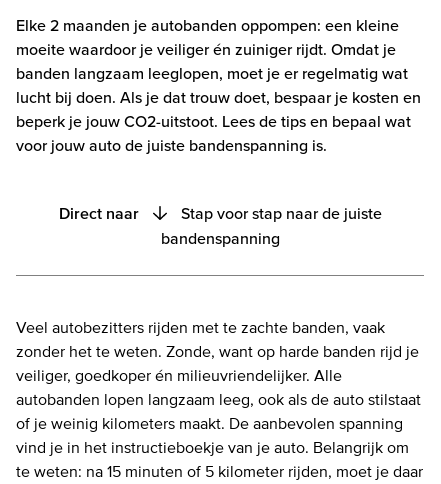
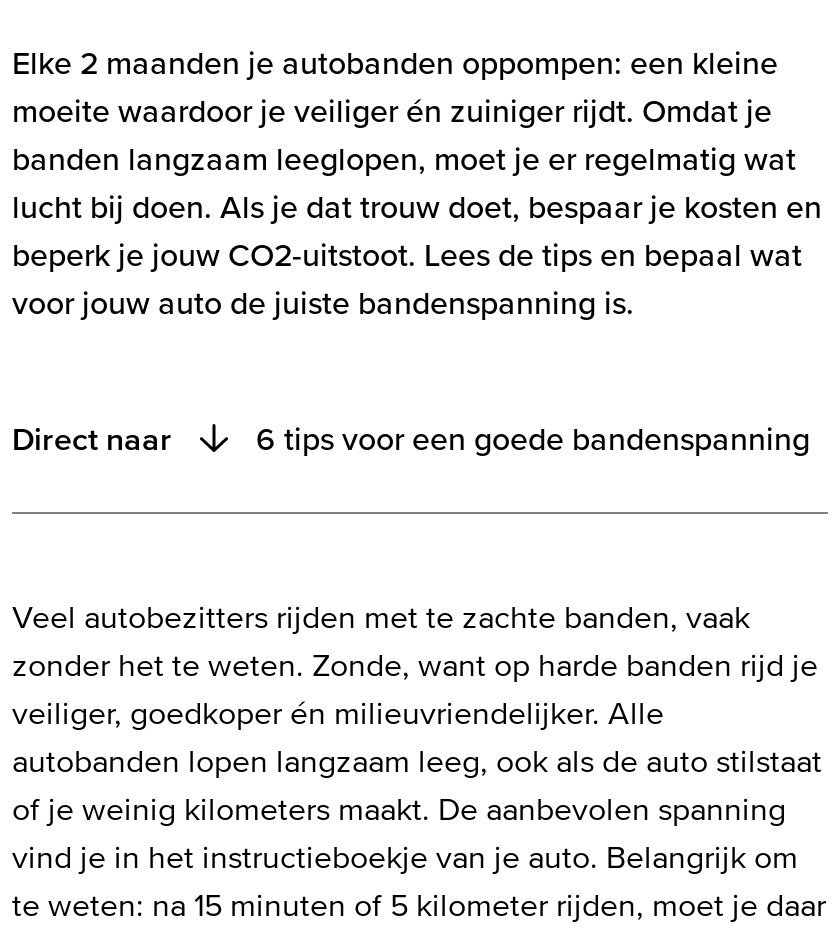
[160,202,381,249] Stap voor stap naar de juiste | bandenspanning -> [256,416,810,460] 6 tips voor een goede bandenspanning

